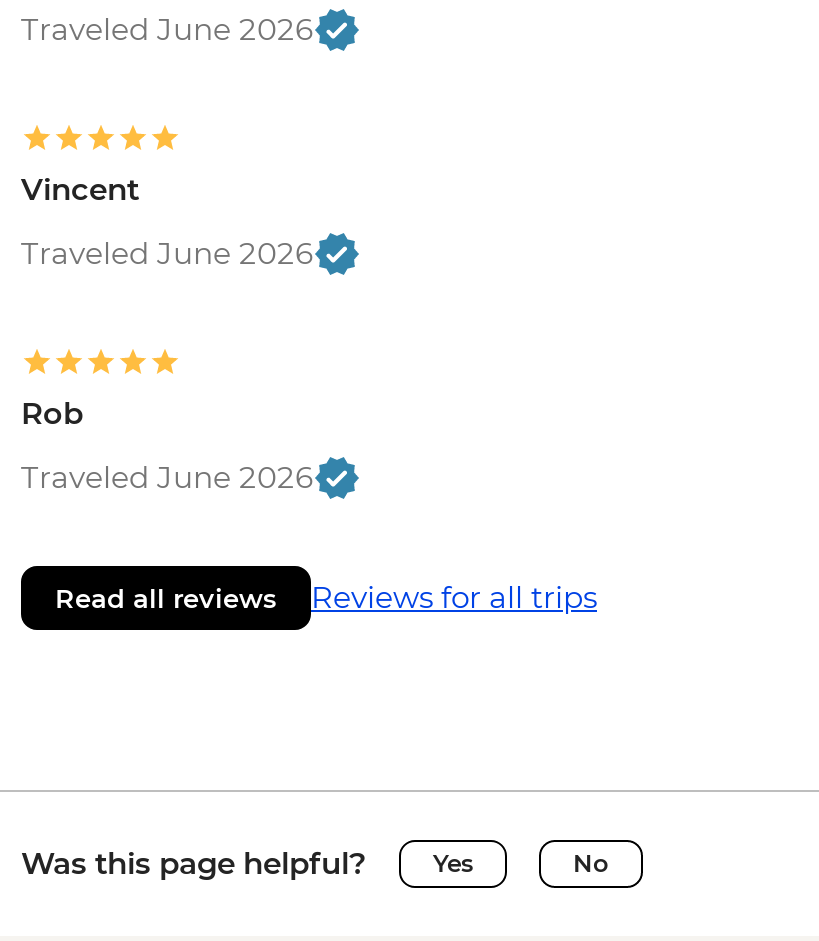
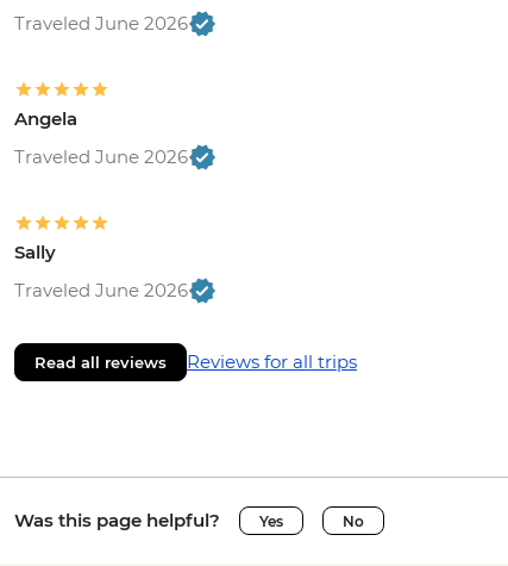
[21,169,139,207] Vincent -> [14,107,77,130] Angela
[21,393,83,431] Rob -> [14,241,56,263] Sally

